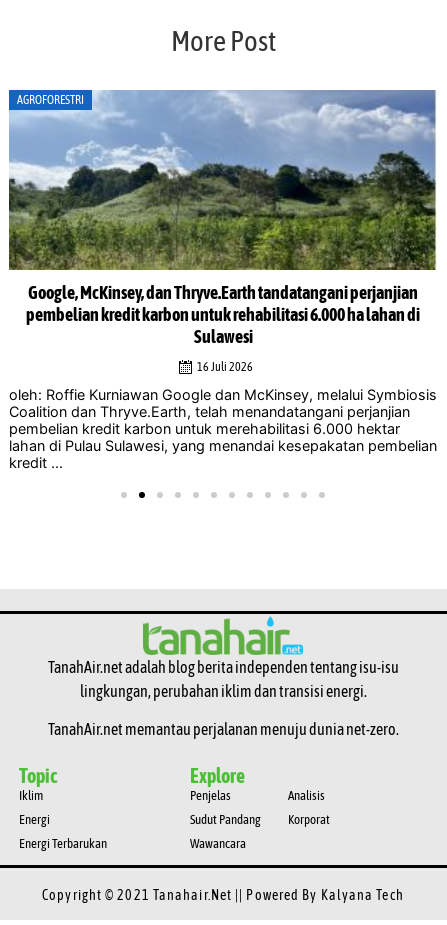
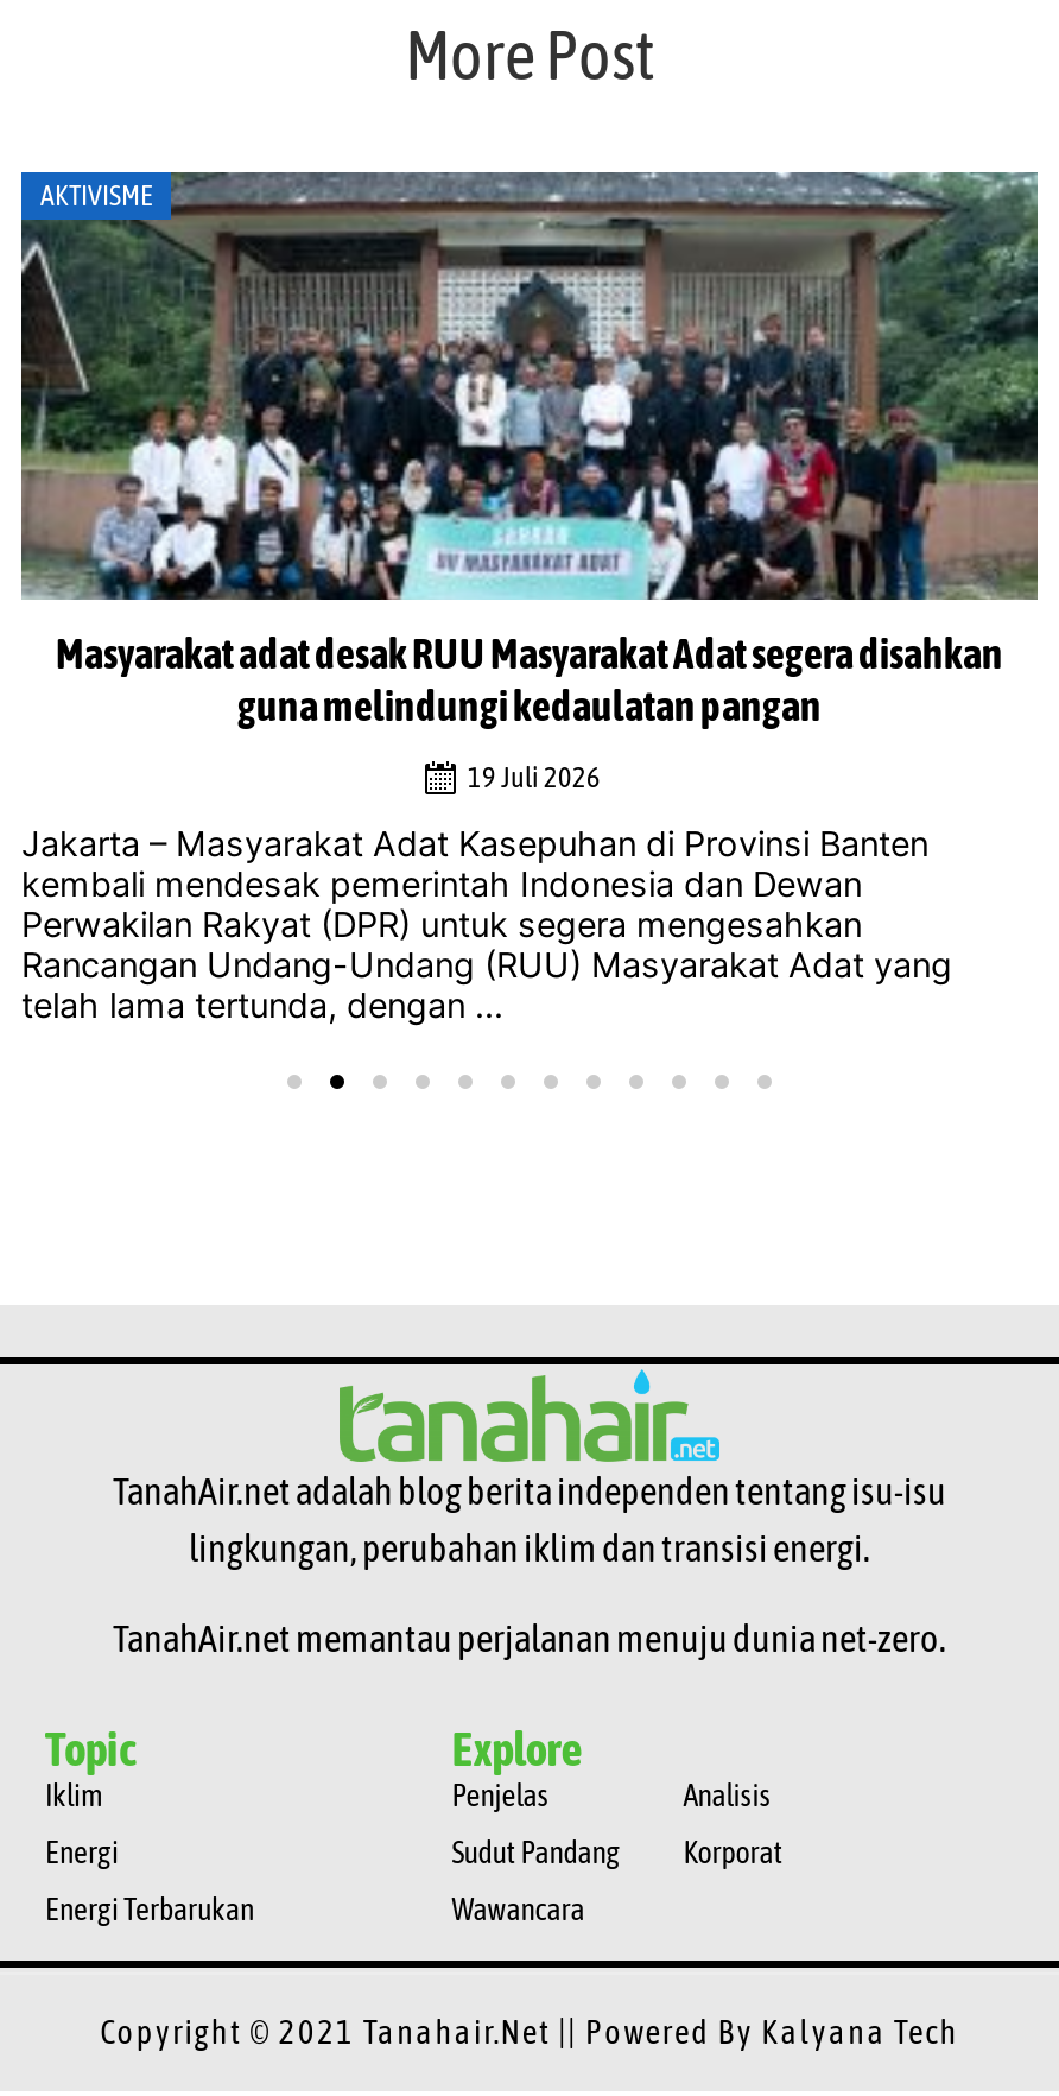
[9,90,437,271] [image] | AGROFORESTRI -> [19,170,1040,597] [image] | AKTIVISME
[26,283,420,347] Google, McKinsey, dan Thryve.Earth tandatangani perjanjian | pembelian kredit karbon untuk rehabilitasi 6.000 ha lahan di | Sulawesi -> [56,630,1003,730] Masyarakat adat desak RUU Masyarakat Adat segera disahkan | guna melindungi kedaulatan pangan
[197,360,253,374] 16 Juli 2026 -> [468,760,601,794] 19 Juli 2026
[9,386,437,471] oleh: Roffie Kurniawan Google dan McKinsey, melalui Symbiosis | Coalition dan Thryve.Earth, telah menandatangani perjanjian | pembelian kredit karbon untuk merehabilitasi 6.000 hektar | lahan di Pulau Sulawesi, yang menandai kesepakatan pembelian | kredit ... -> [21,822,952,1024] Jakarta – Masyarakat Adat Kasepuhan di Provinsi Banten | kembali mendesak pemerintah Indonesia dan Dewan | Perwakilan Rakyat (DPR) untuk segera mengesahkan | Rancangan Undang-Undang (RUU) Masyarakat Adat yang | telah lama tertunda, dengan ...

